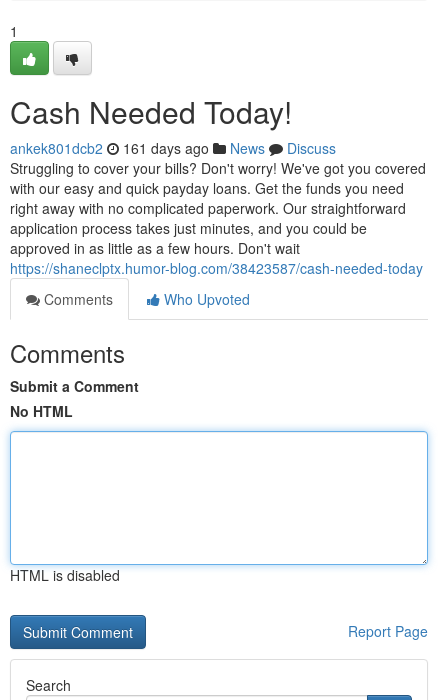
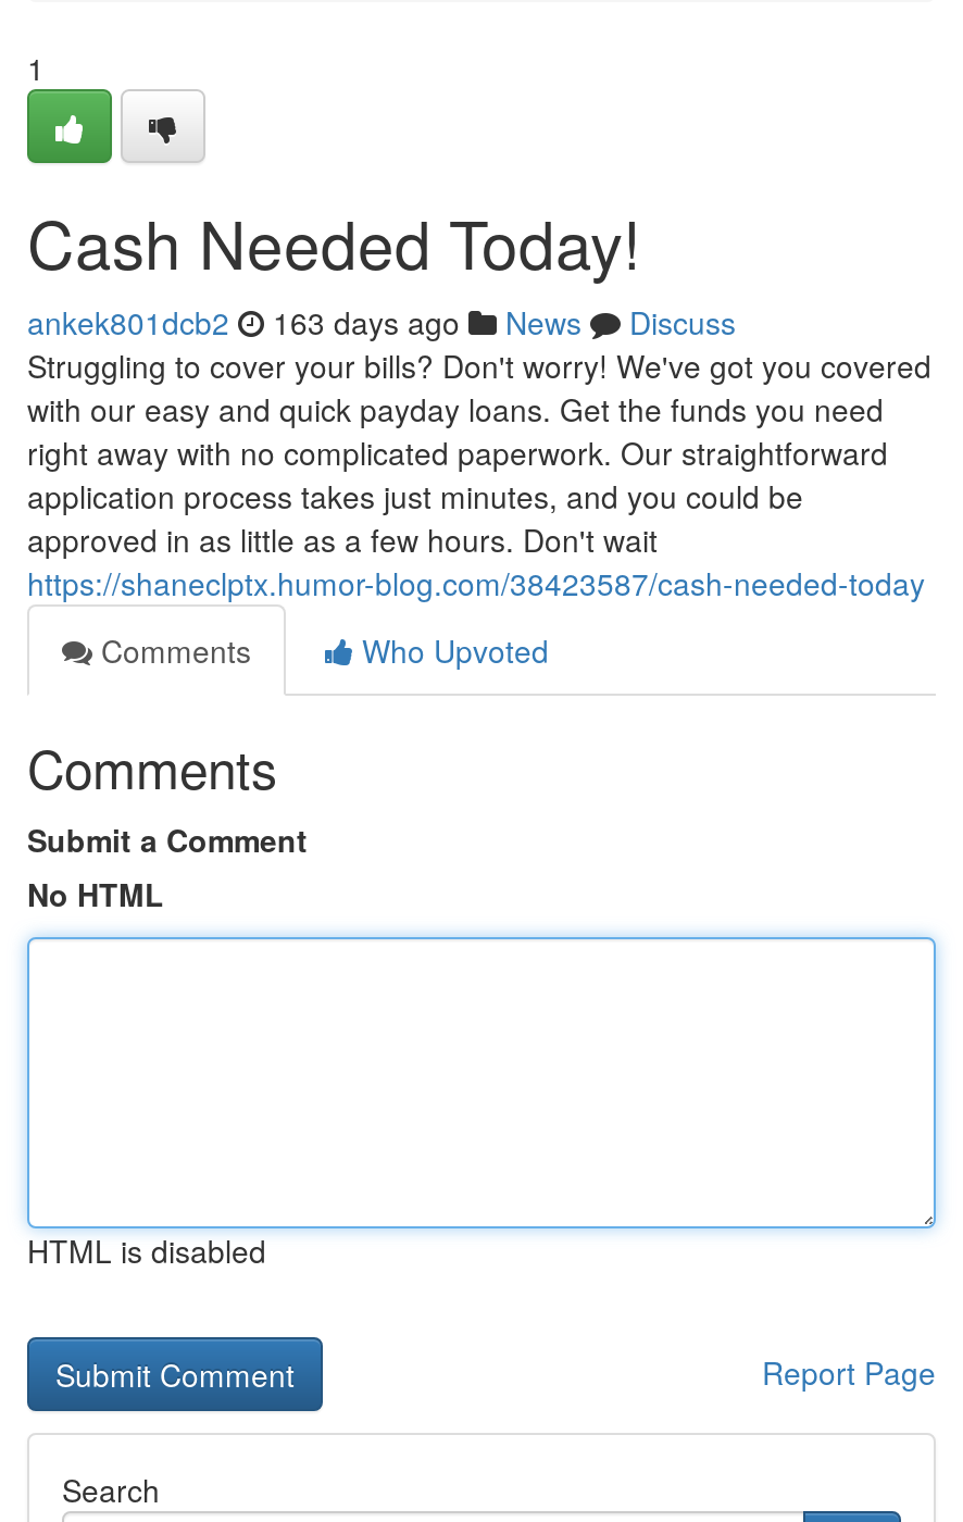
[10,138,336,158] ankek801dcb2 161 days ago News Discuss -> [27,300,736,344] ankek801dcb2 163 days ago News Discuss

